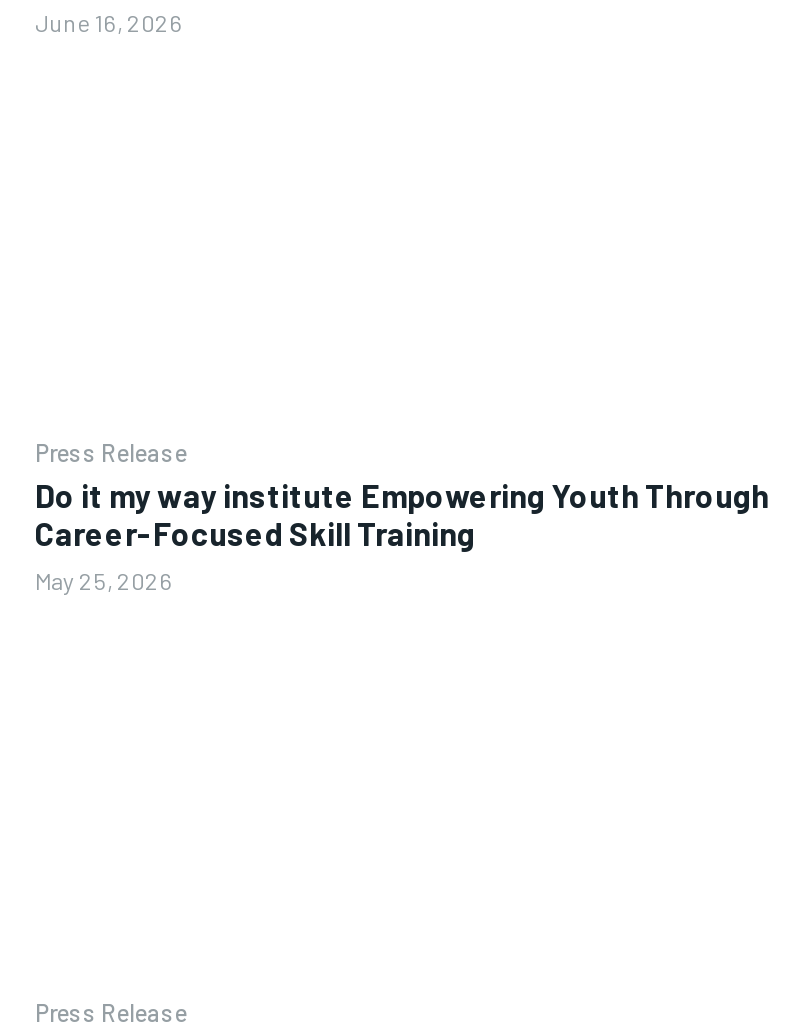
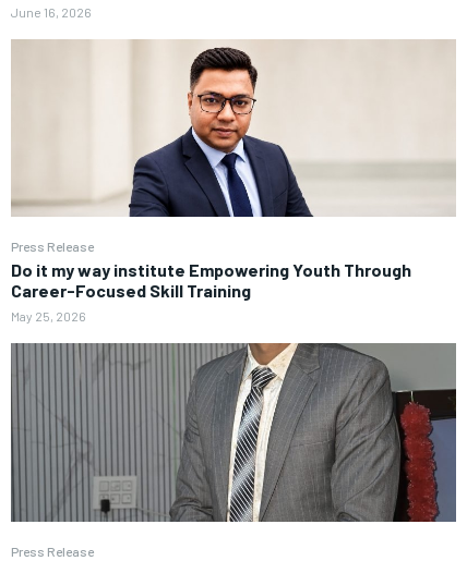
none -> [10,39,456,218] [image]
none -> [10,342,457,523] [image]

